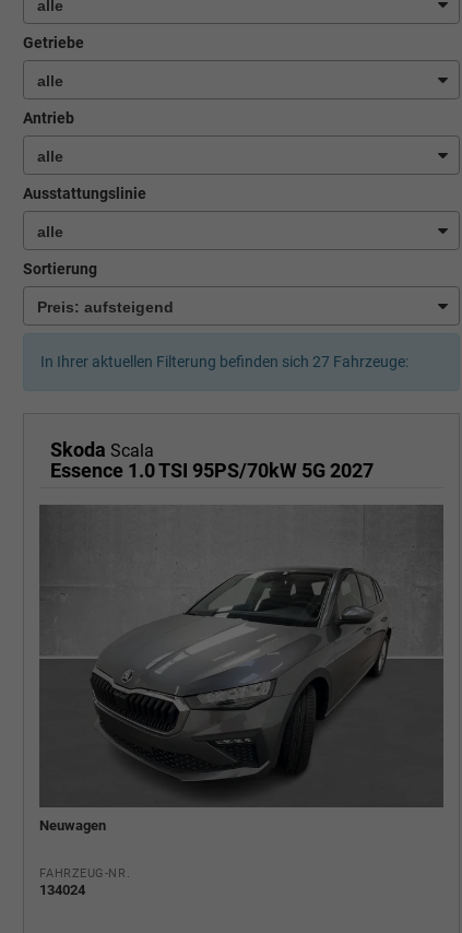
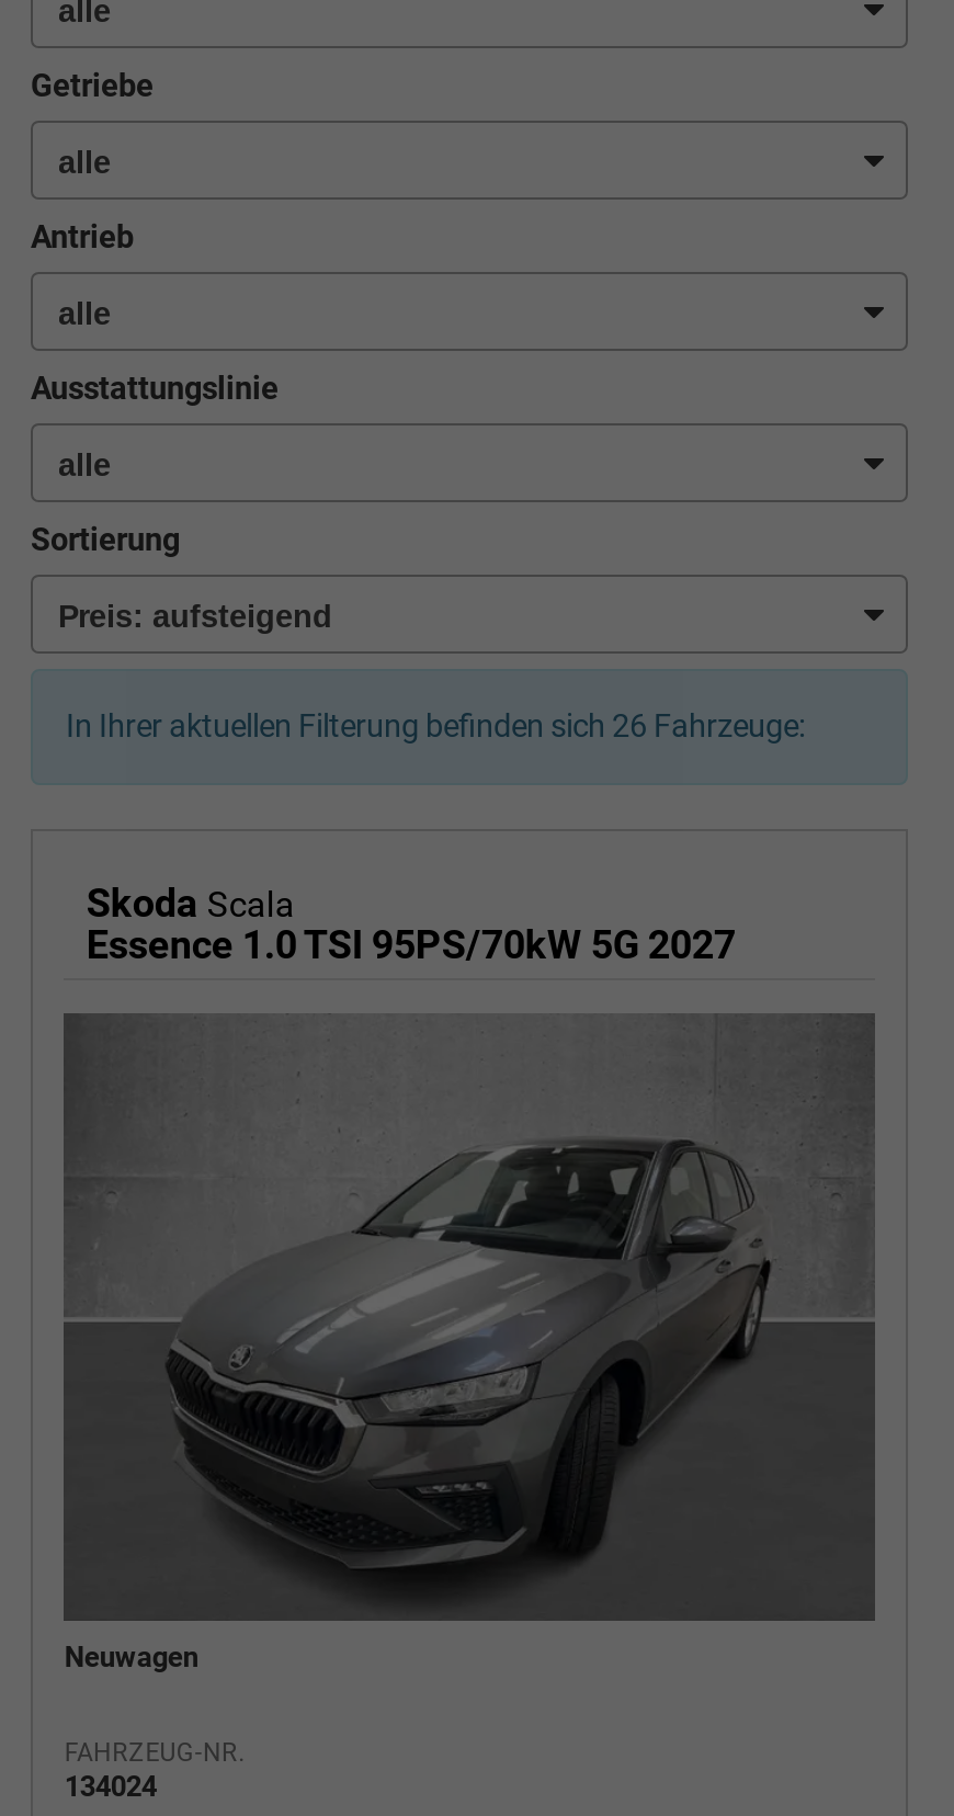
[40,353,408,371] In Ihrer aktuellen Filterung befinden sich 27 Fahrzeuge: -> [66,708,805,746] In Ihrer aktuellen Filterung befinden sich 26 Fahrzeuge:

